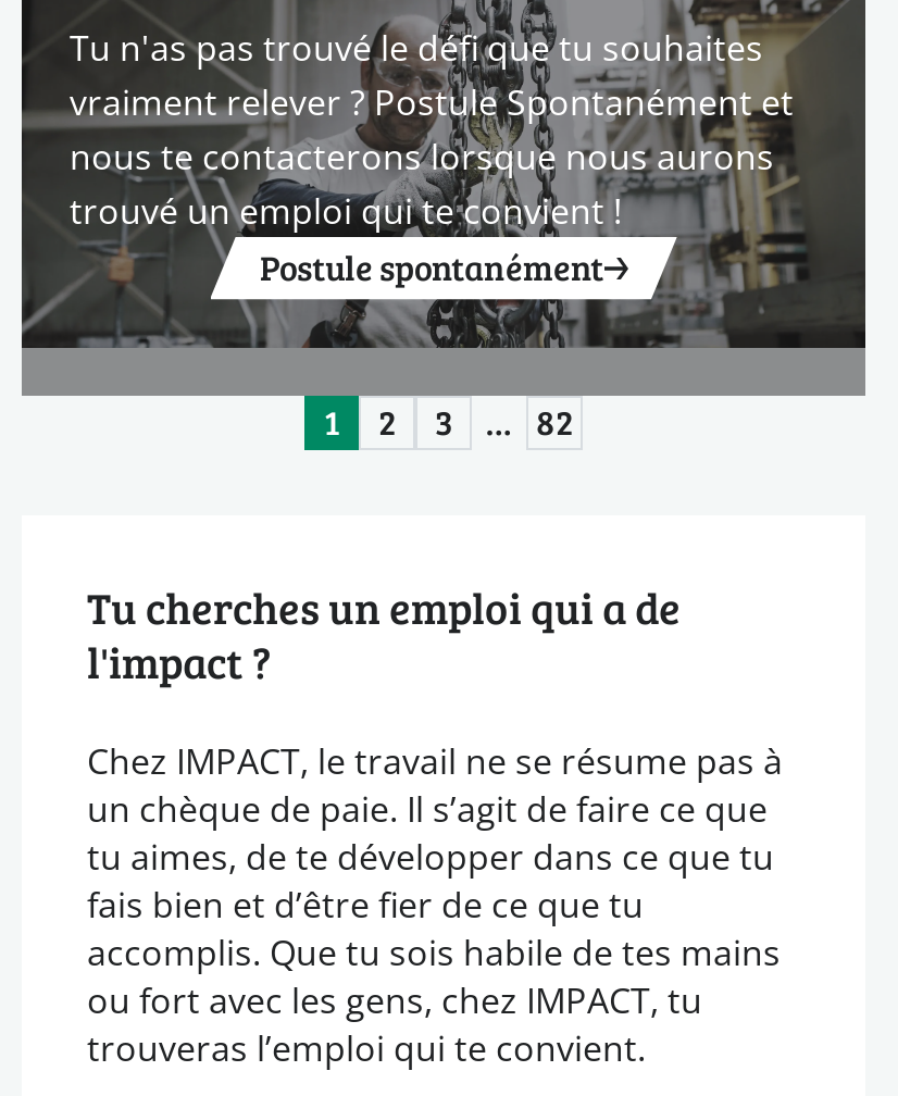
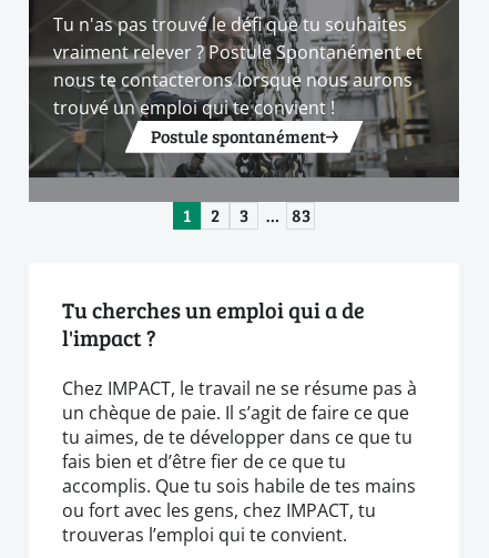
[324,398,573,444] 1 2 3 … 82 -> [183,203,310,227] 1 2 3 … 83

